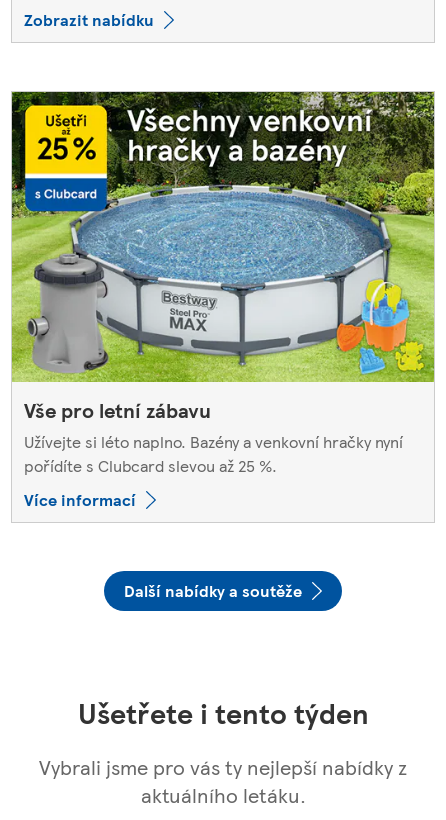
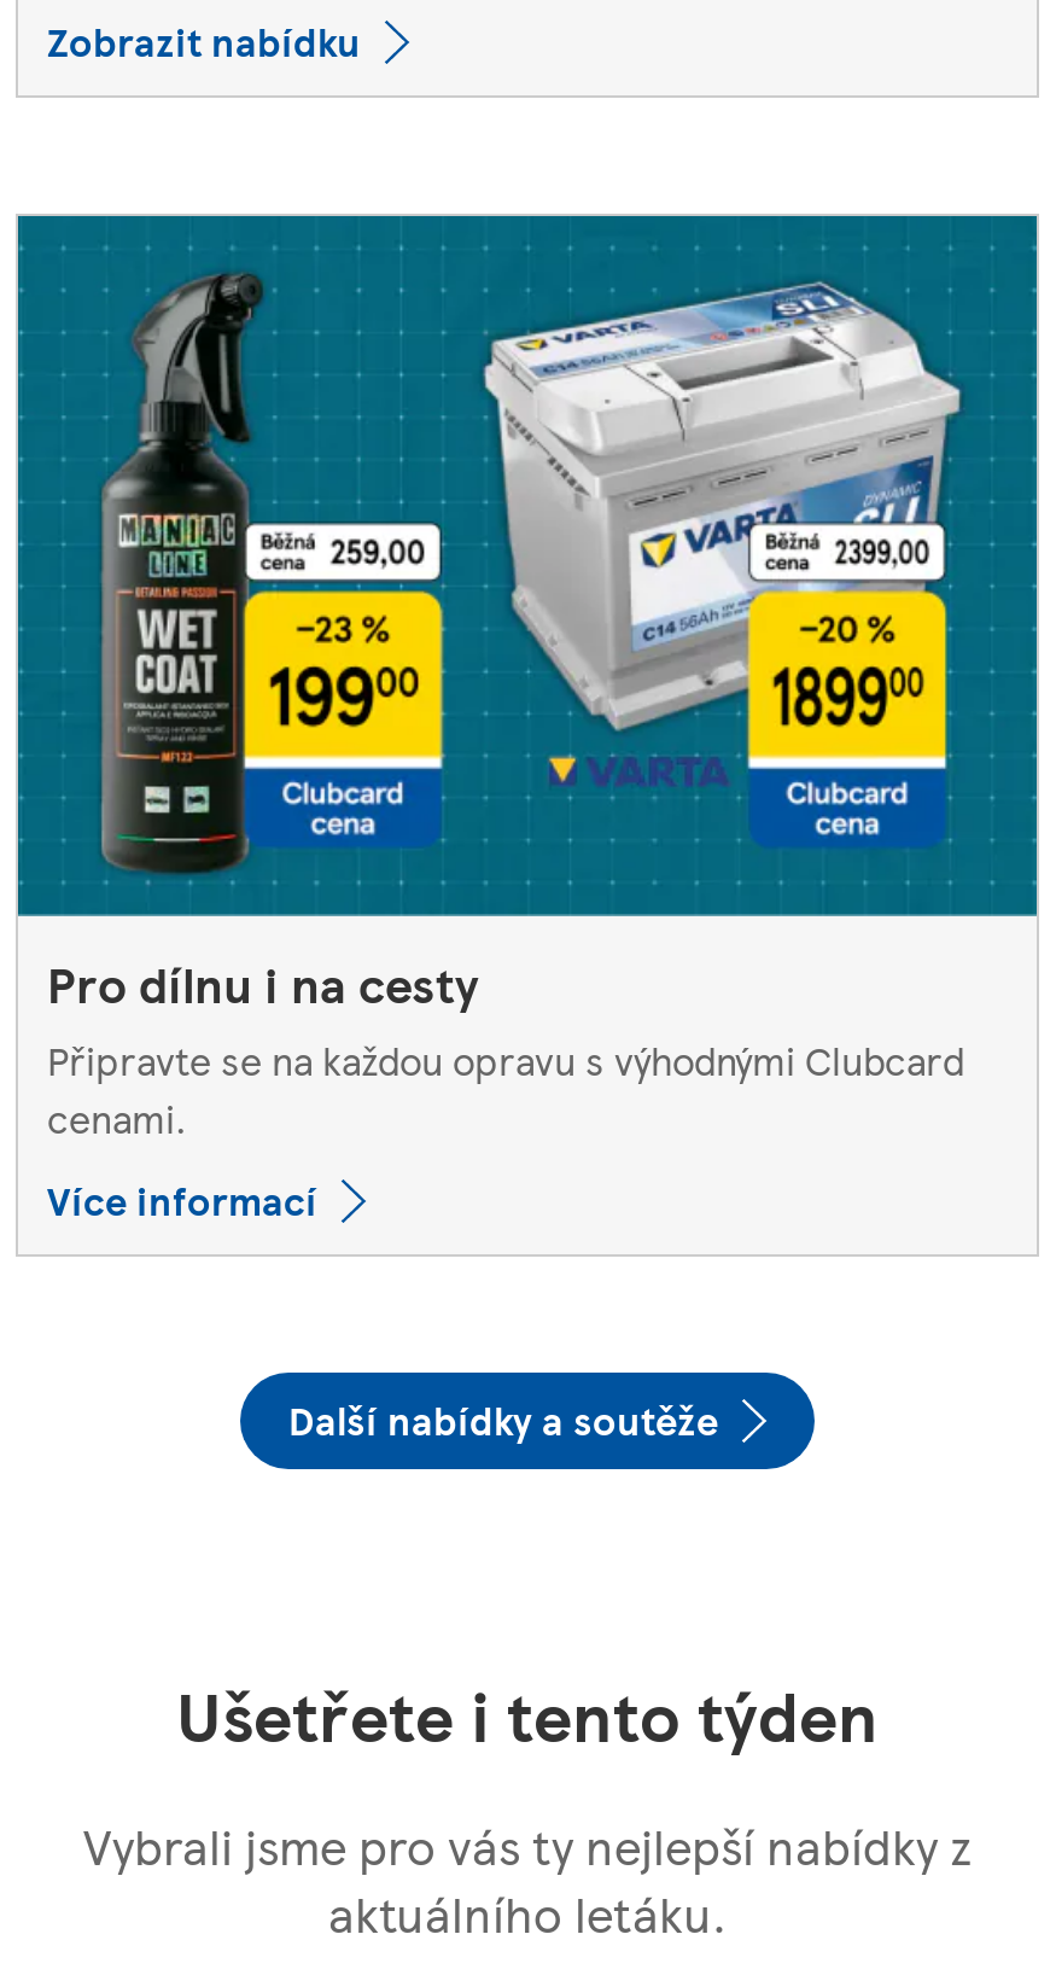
[11,91,435,477] [image] | Vše pro letní zábavu | Užívejte si léto naplno. Bazény a venkovní hračky nyní | pořídíte s Clubcard slevou až 25 %. -> [16,214,1039,1145] [image] | Pro dílnu i na cesty | Připravte se na každou opravu s výhodnými Clubcard | cenami.

